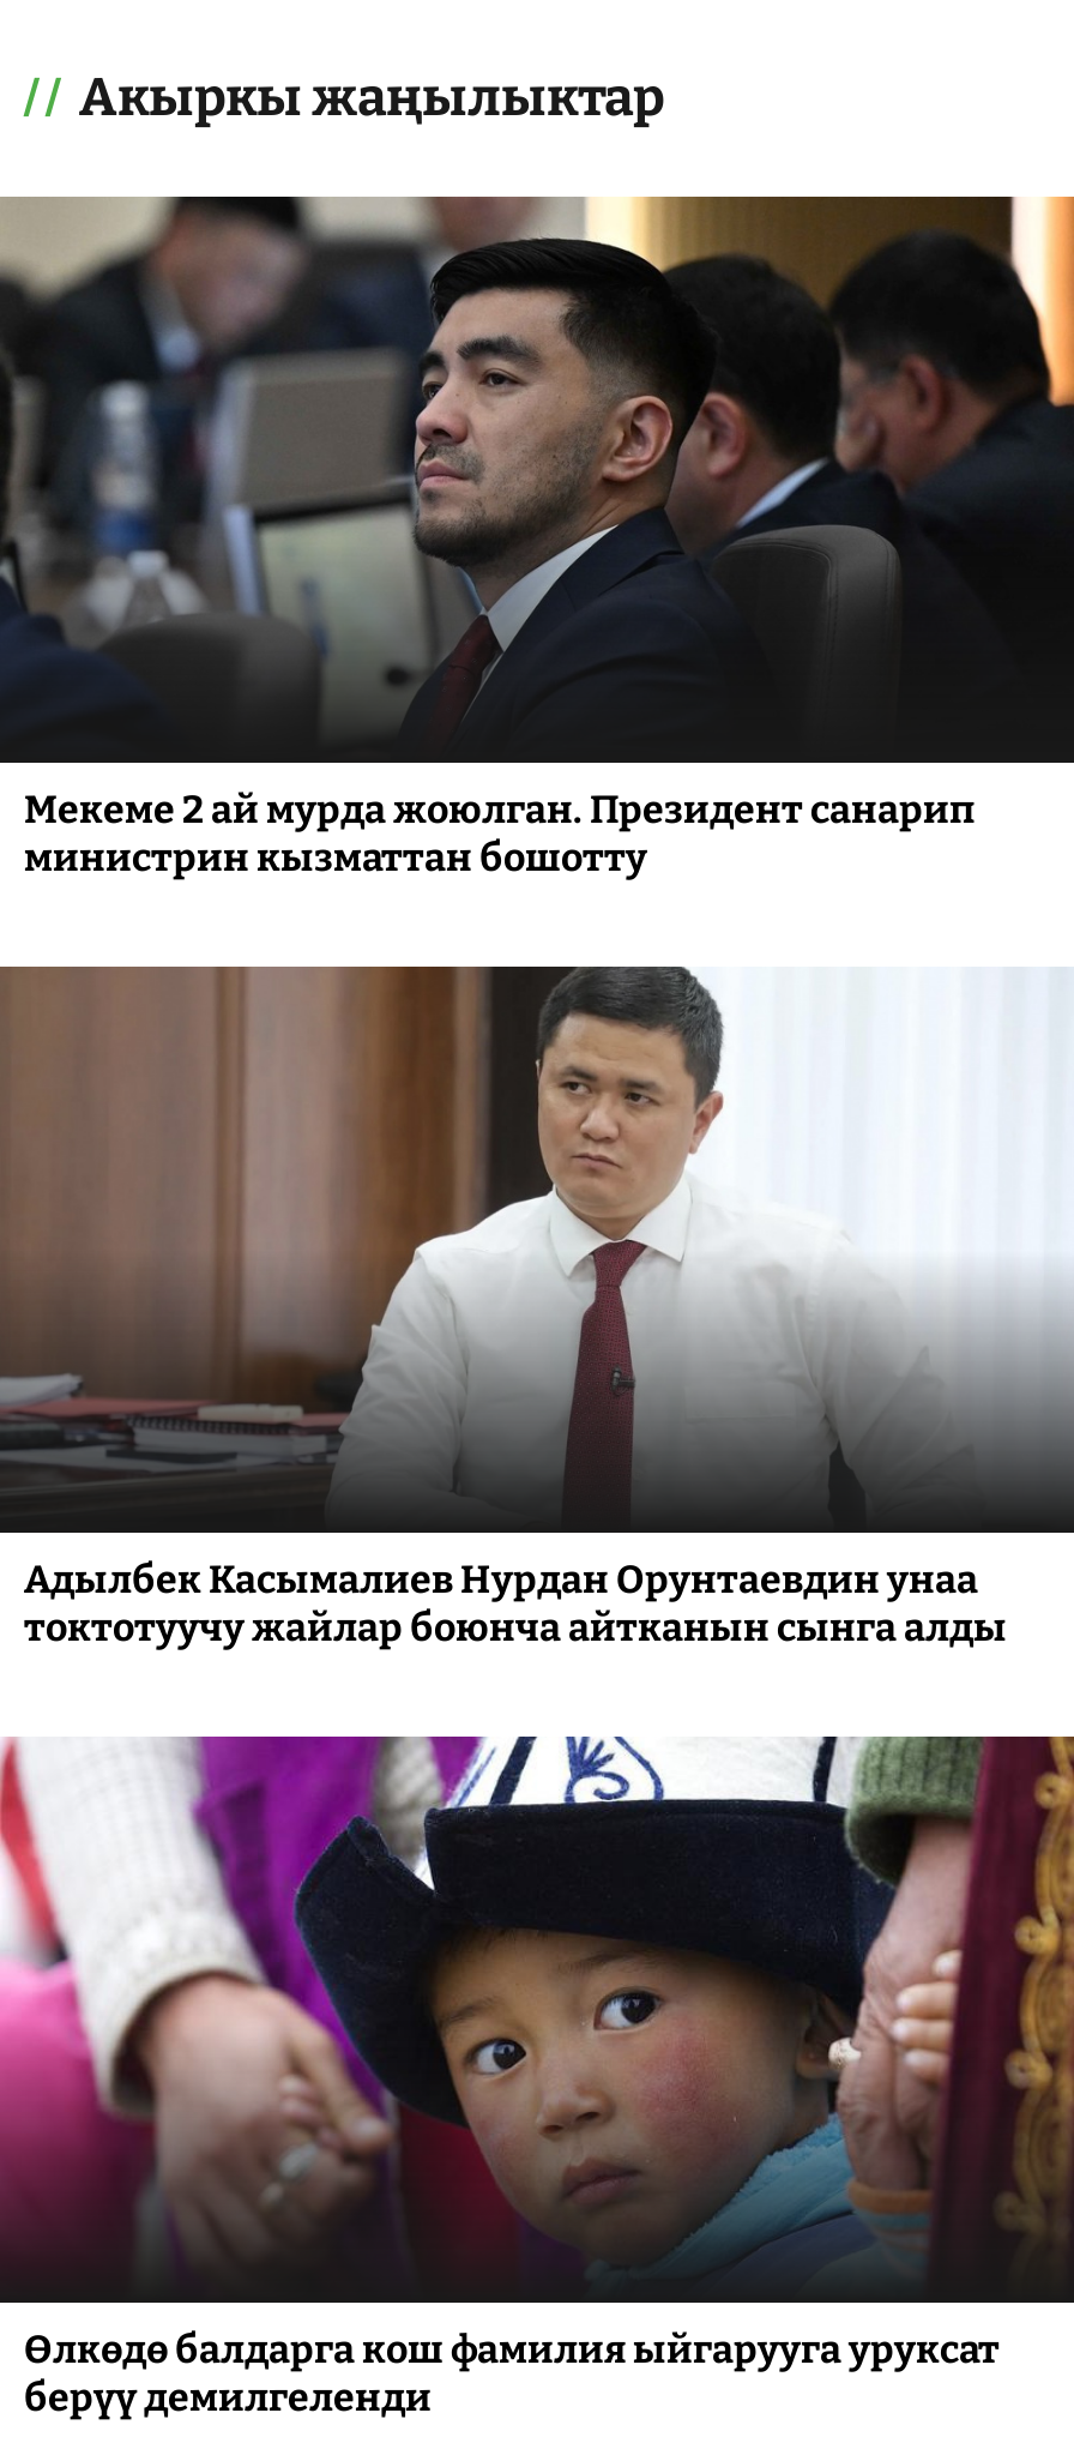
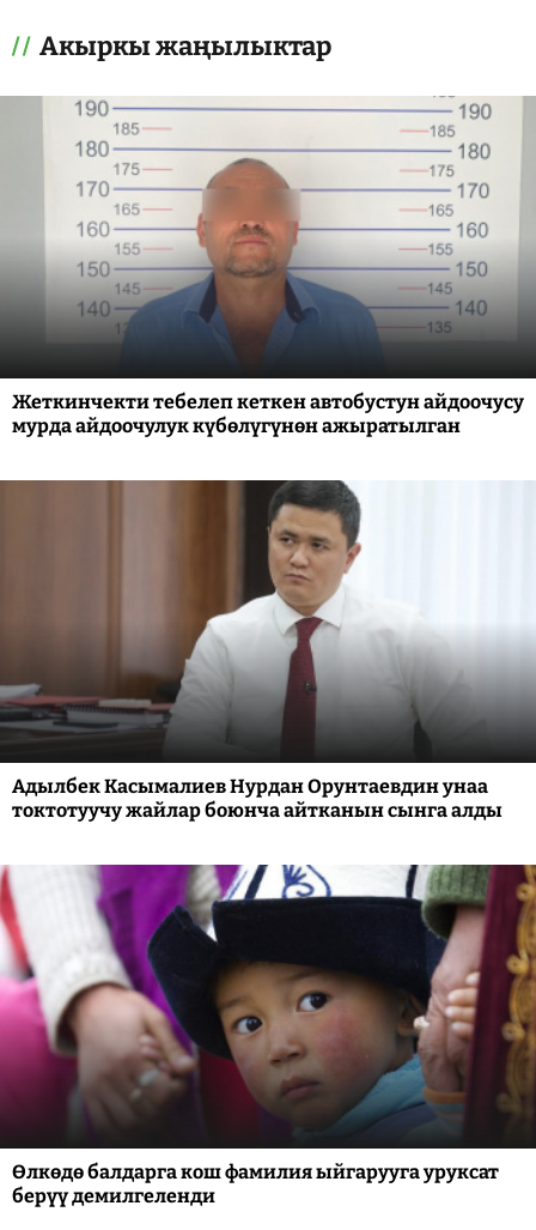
[7,193,1067,880] [image] | Мекеме 2 ай мурда жоюлган. Президент санарип | министрин кызматтан бошотту -> [4,96,532,438] [image] | Жеткинчекти тебелеп кеткен автобустун айдоочусу | мурда айдоочулук күбөлүгүнөн ажыратылган

